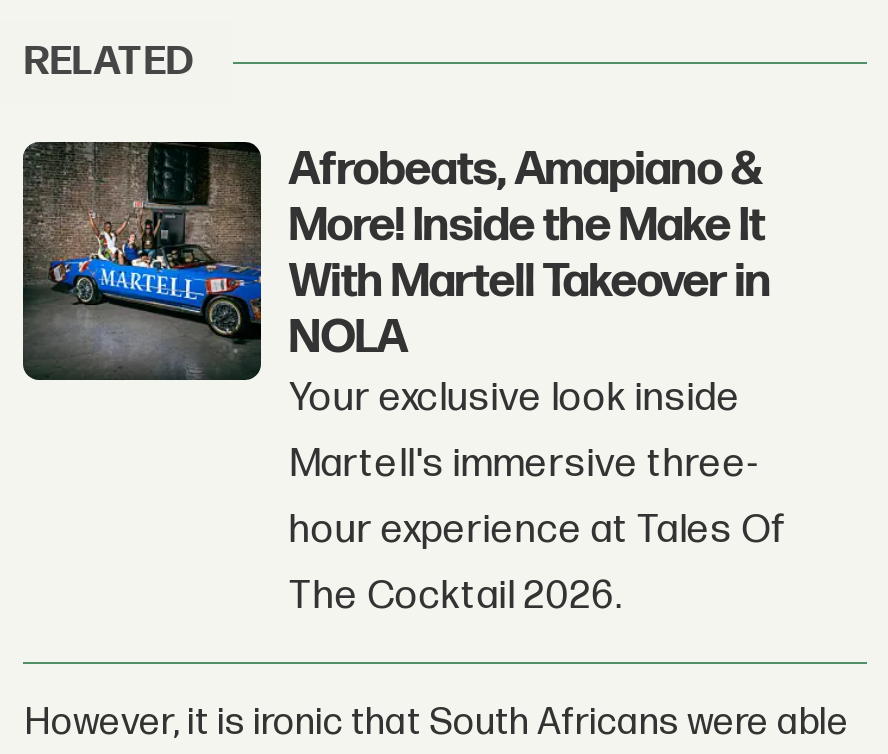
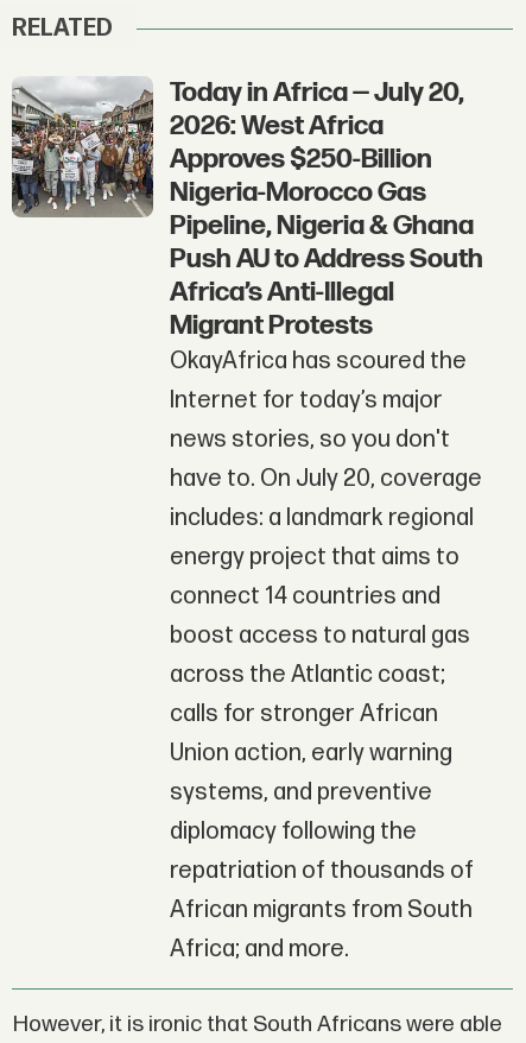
[21,140,787,621] [image] | Afrobeats, Amapiano & | More! Inside the Make It | With Martell Takeover in | NOLA | Your exclusive look inside | Martell's immersive three- | hour experience at Tales Of | The Cocktail 2026. -> [11,76,483,964] [image] | Today in Africa — July 20, | 2026: West Africa | Approves $250-Billion | Nigeria-Morocco Gas | Pipeline, Nigeria & Ghana | Push AU to Address South | Africa’s Anti-Illegal | Migrant Protests | OkayAfrica has scoured the | Internet for today’s major | news stories, so you don't | have to. On July 20, coverage | includes: a landmark regional | energy project that aims to | connect 14 countries and | boost access to natural gas | across the Atlantic coast; | calls for stronger African | Union action, early warning | systems, and preventive | diplomacy following the | repatriation of thousands of | African migrants from South | Africa; and more.

